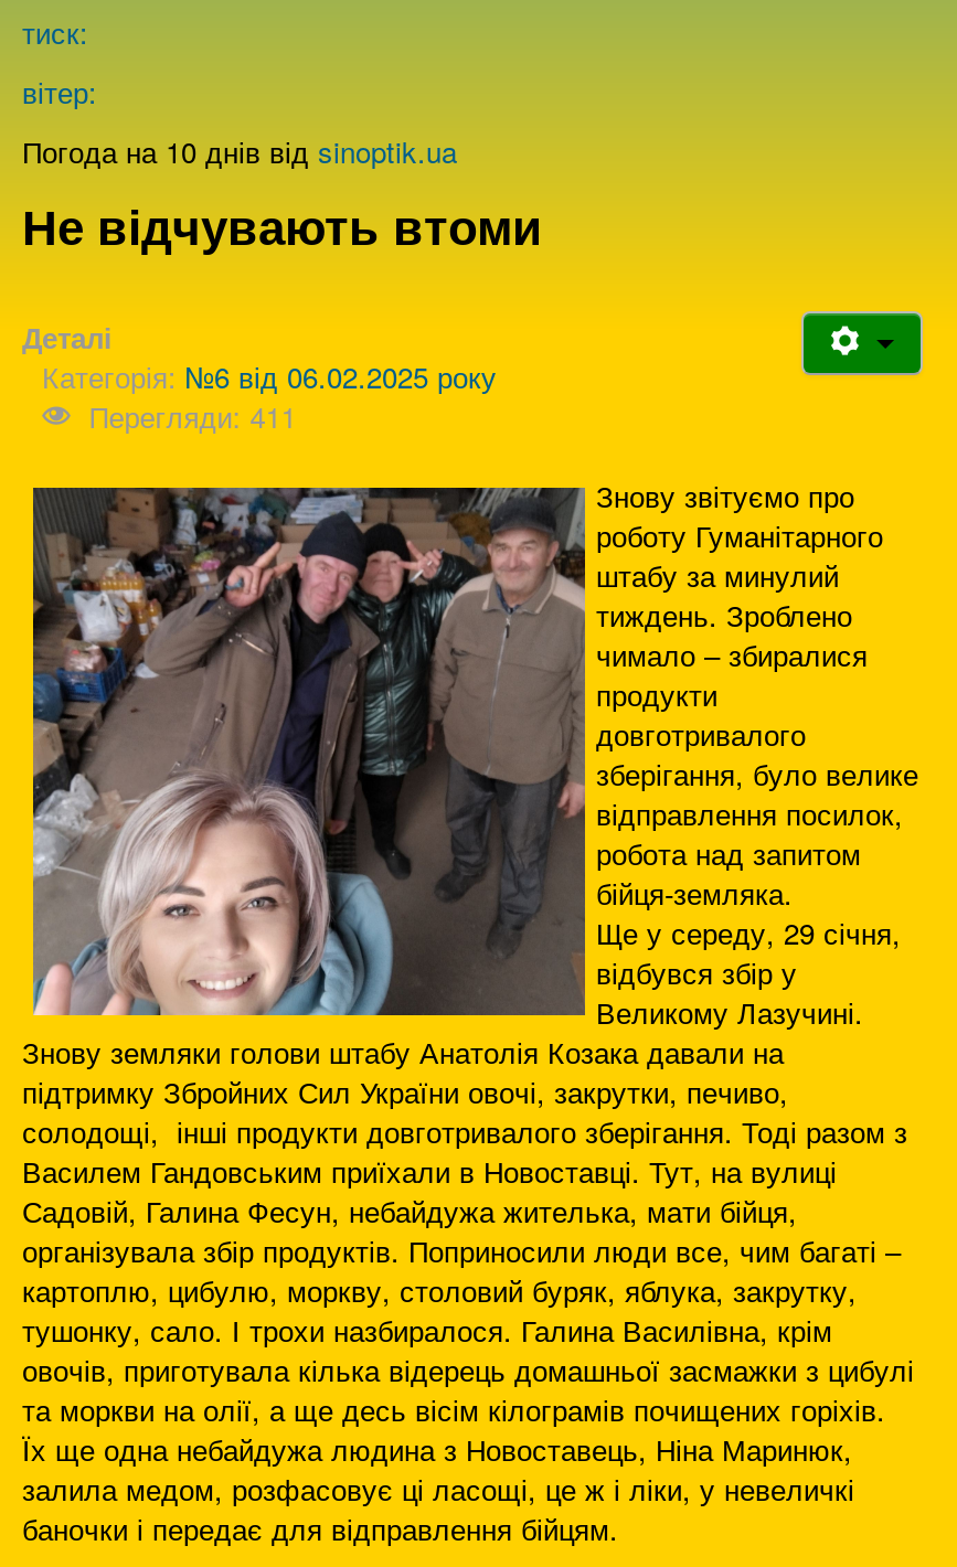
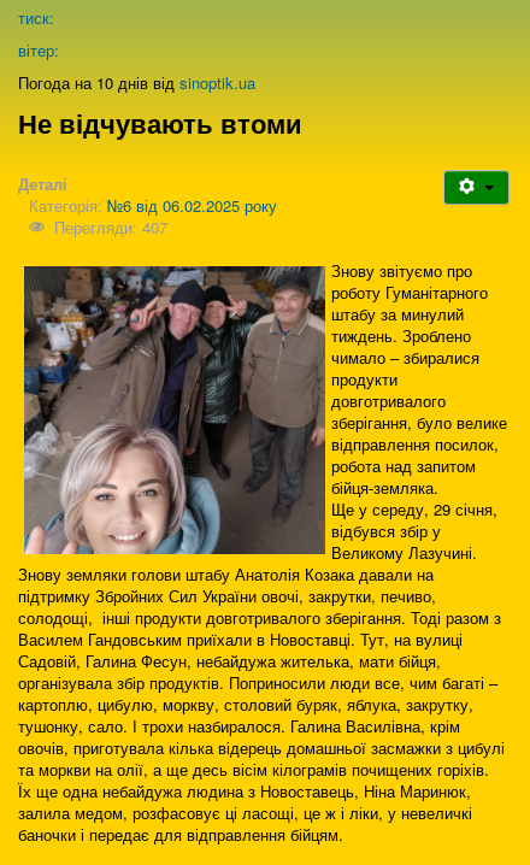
[89,395,296,437] Перегляди: 411 -> [54,216,168,239] Перегляди: 407

